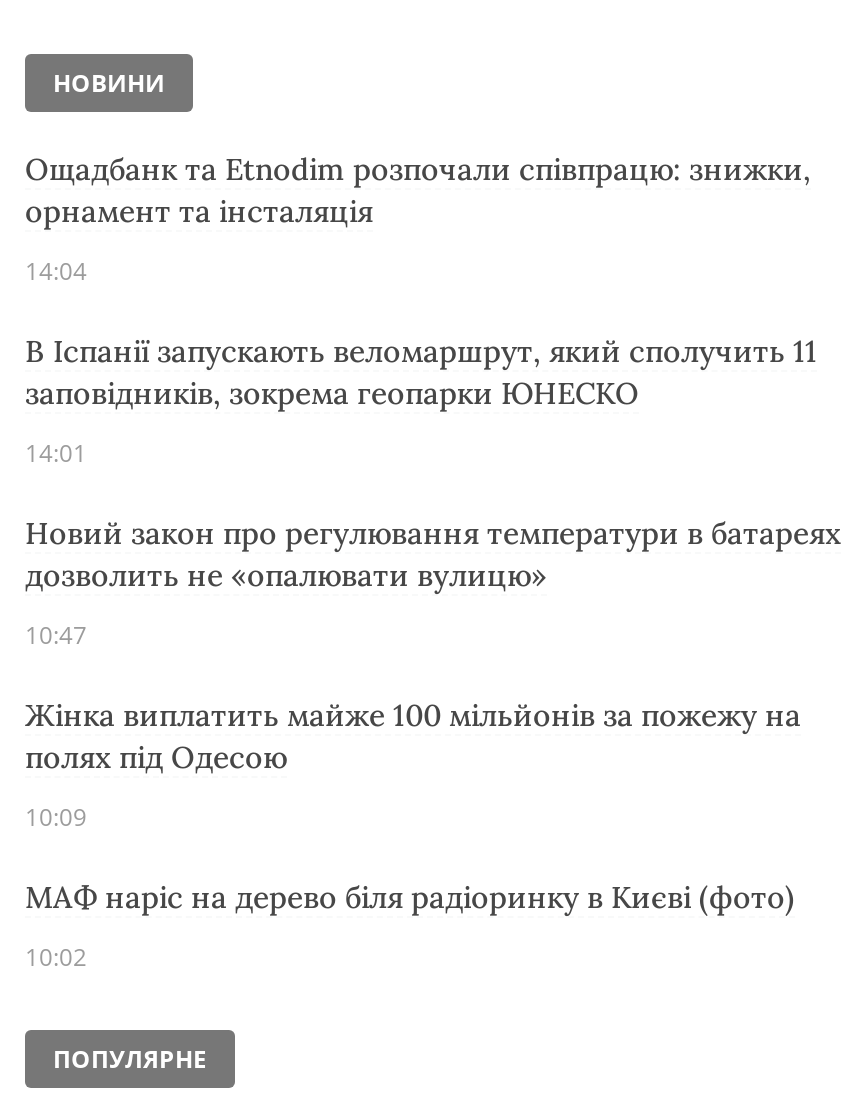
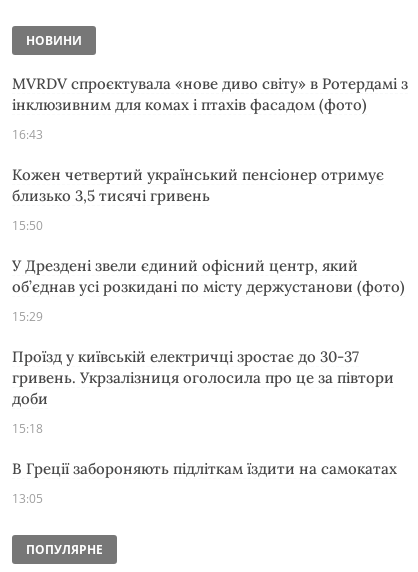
[25,150,811,230] Ощадбанк та Etnodim розпочали співпрацю: знижки, | орнамент та інсталяція -> [12,73,408,113] MVRDV спроєктувала «нове диво світу» в Ротердамі з | інклюзивним для комах і птахів фасадом (фото)
[25,254,87,288] 14:04 -> [12,125,43,142] 16:43
[25,332,817,412] В Іспанії запускають веломаршрут, який сполучить 11 | заповідників, зокрема геопарки ЮНЕСКО -> [12,164,384,204] Кожен четвертий український пенсіонер отримує | близько 3,5 тисячі гривень
[25,436,87,470] 14:01 -> [12,216,43,233] 15:50
[25,514,841,594] Новий закон про регулювання температури в батареях | дозволить не «опалювати вулицю» -> [12,255,405,295] У Дрездені звели єдиний офісний центр, який | об’єднав усі розкидані по місту держустанови (фото)
[25,618,87,652] 10:47 -> [12,307,43,324] 15:29
[25,696,801,776] Жінка виплатить майже 100 мільйонів за пожежу на | полях під Одесою -> [12,346,394,407] Проїзд у київській електричці зростає до 30-37 | гривень. Укрзалізниця оголосила про це за півтори | доби
[25,800,87,834] 10:09 -> [12,419,43,436] 15:18
[25,878,795,916] МАФ наріс на дерево біля радіоринку в Києві (фото) -> [12,458,397,477] В Греції забороняють підліткам їздити на самокатах
[25,940,87,974] 10:02 -> [12,489,43,506] 13:05

